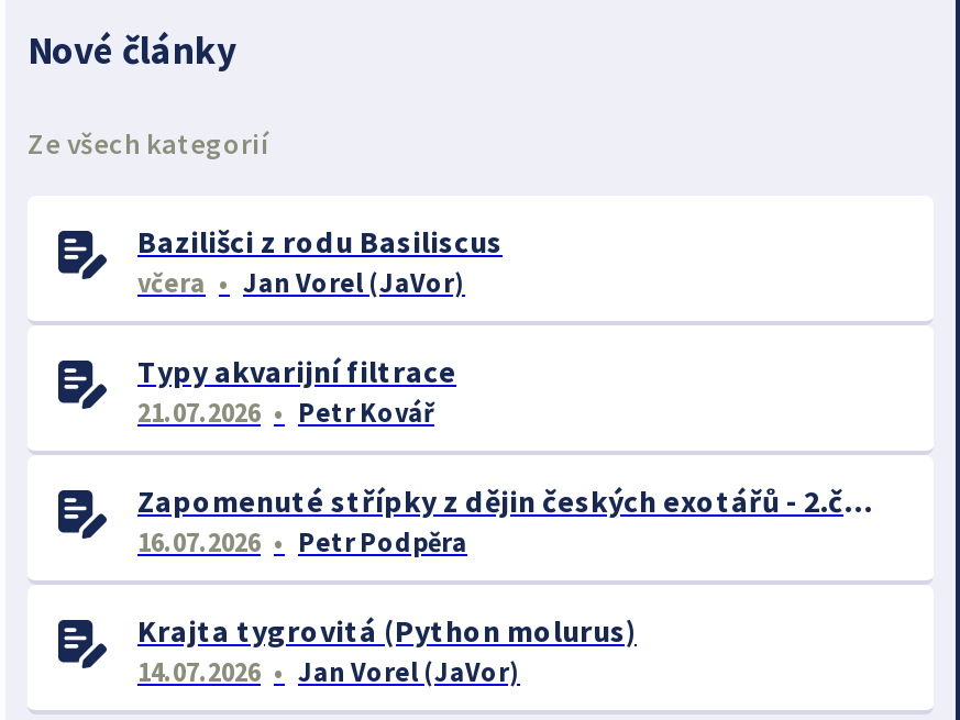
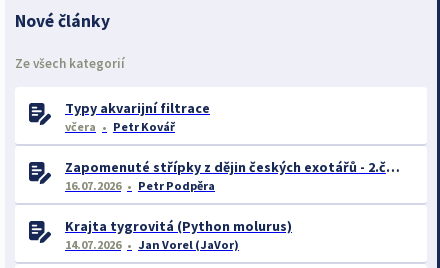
[137,222,503,299] Bazilišci z rodu Basiliscus | včera | Jan Vorel (JaVor) -> none
[137,396,261,428] 21.07.2026 -> [65,119,96,134] včera

